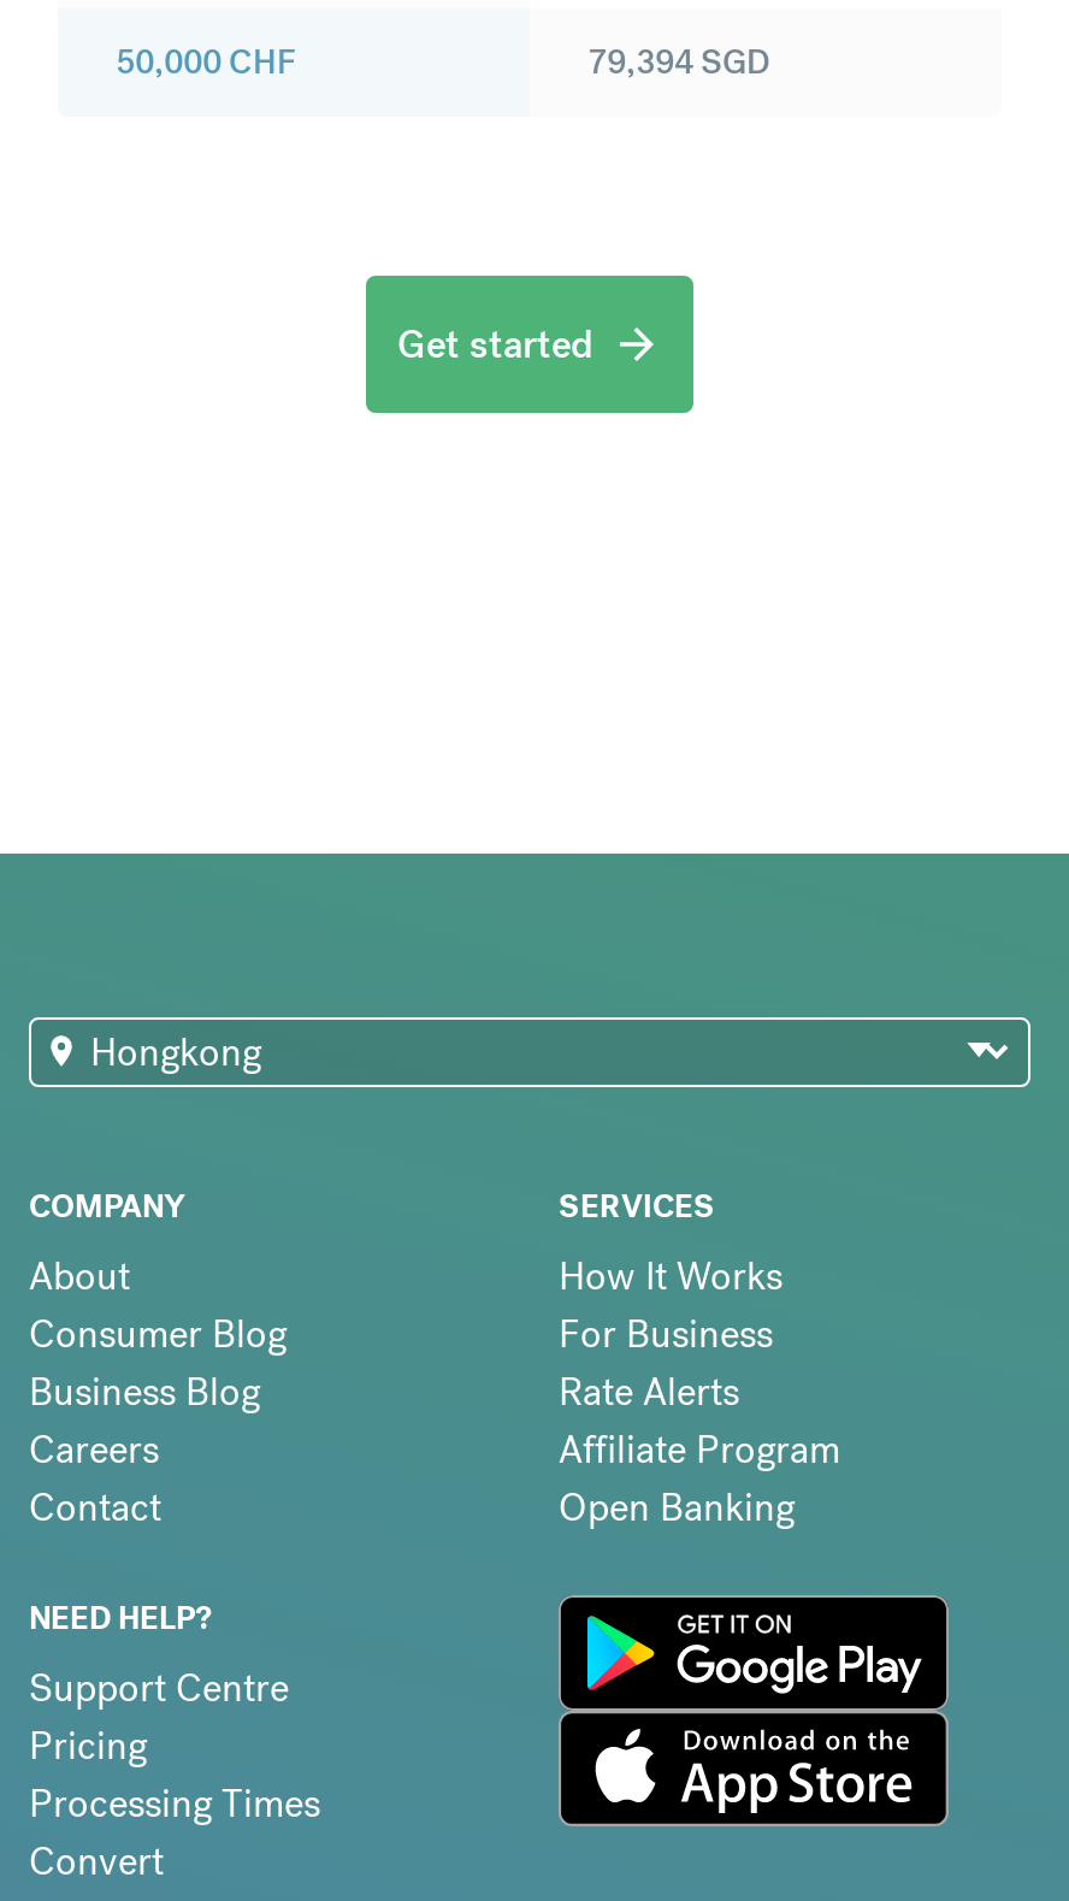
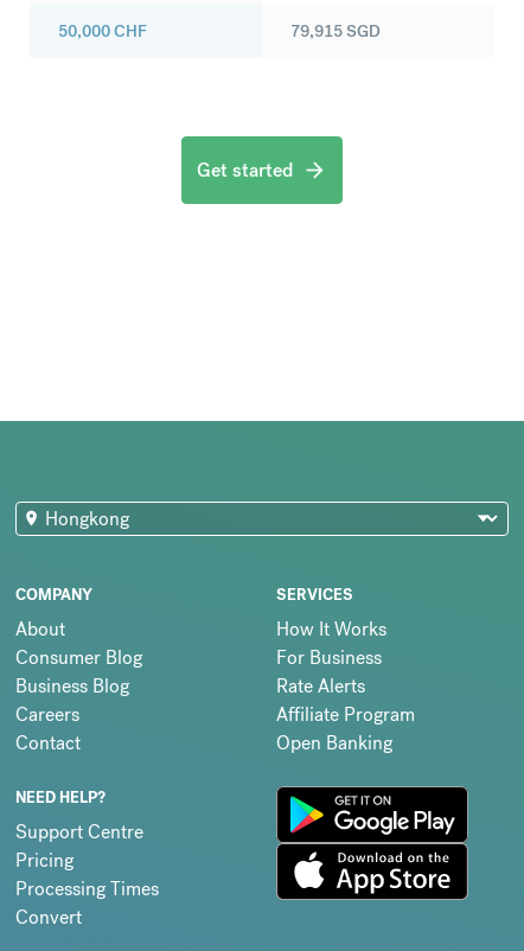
[587,40,770,84] 79,394 SGD -> [290,20,381,42] 79,915 SGD

